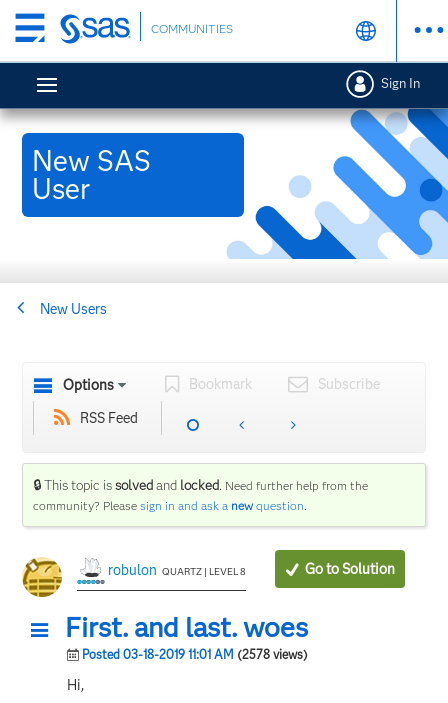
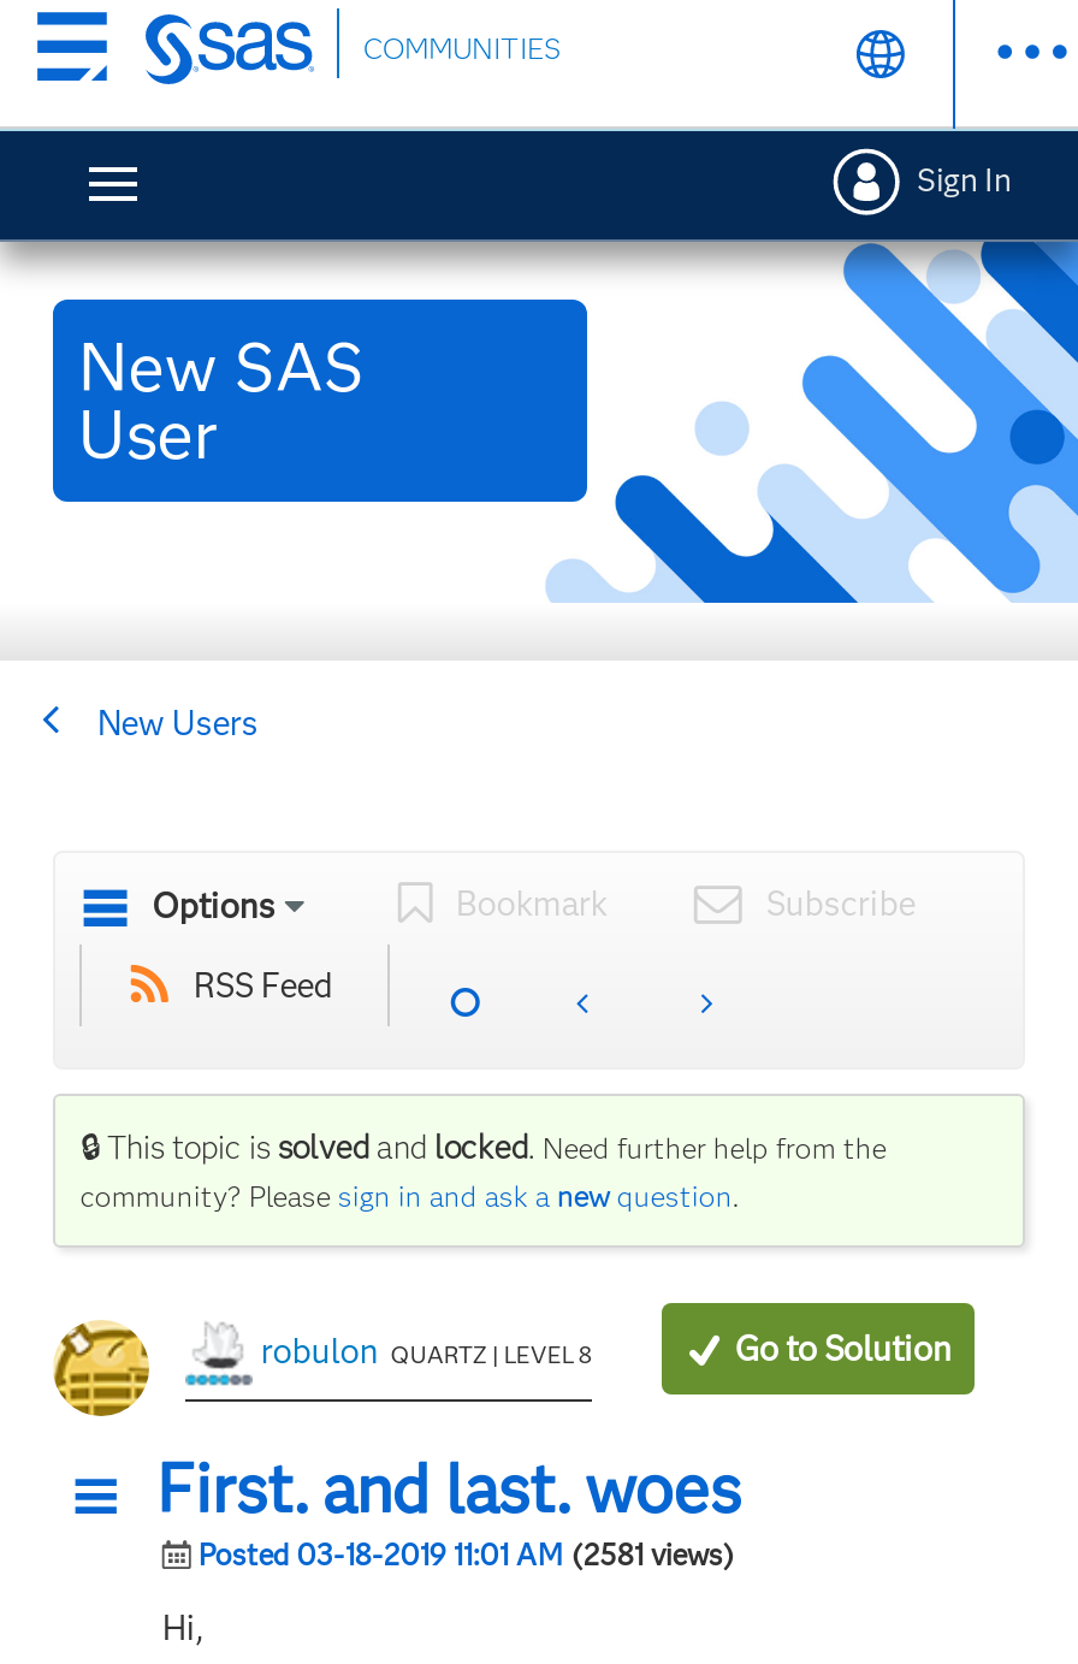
[82,646,308,661] Posted 03-18-2019 11:01 AM (2578 views) -> [198,1535,735,1571] Posted 03-18-2019 11:01 AM (2581 views)

